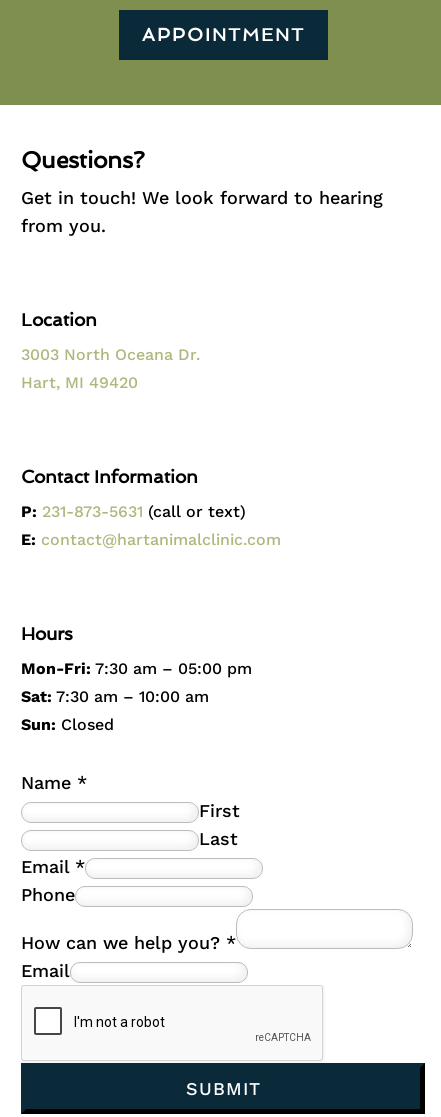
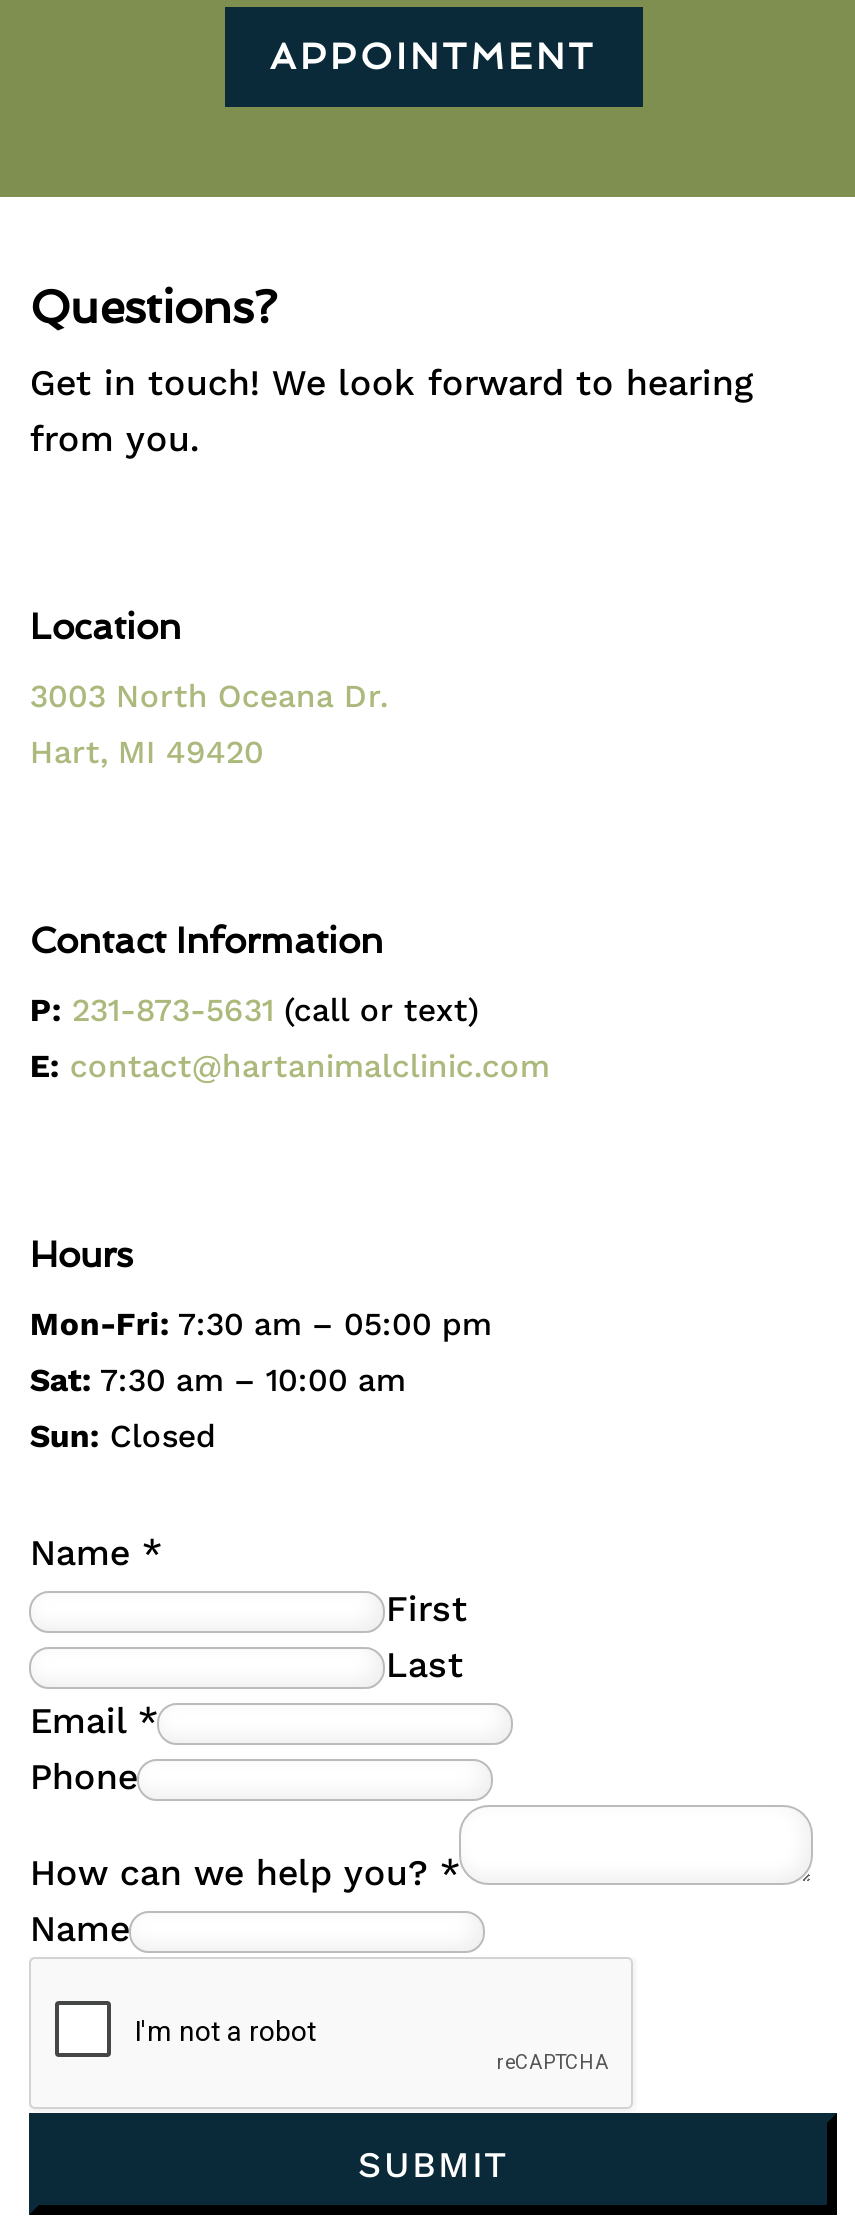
[21,960,70,981] Email -> [30,1908,130,1950] Name

